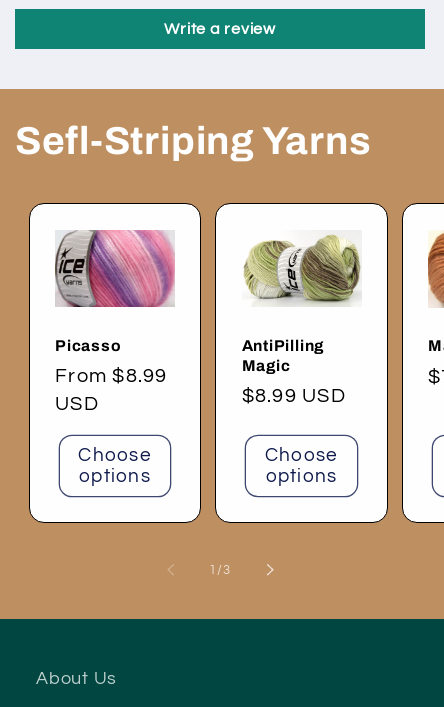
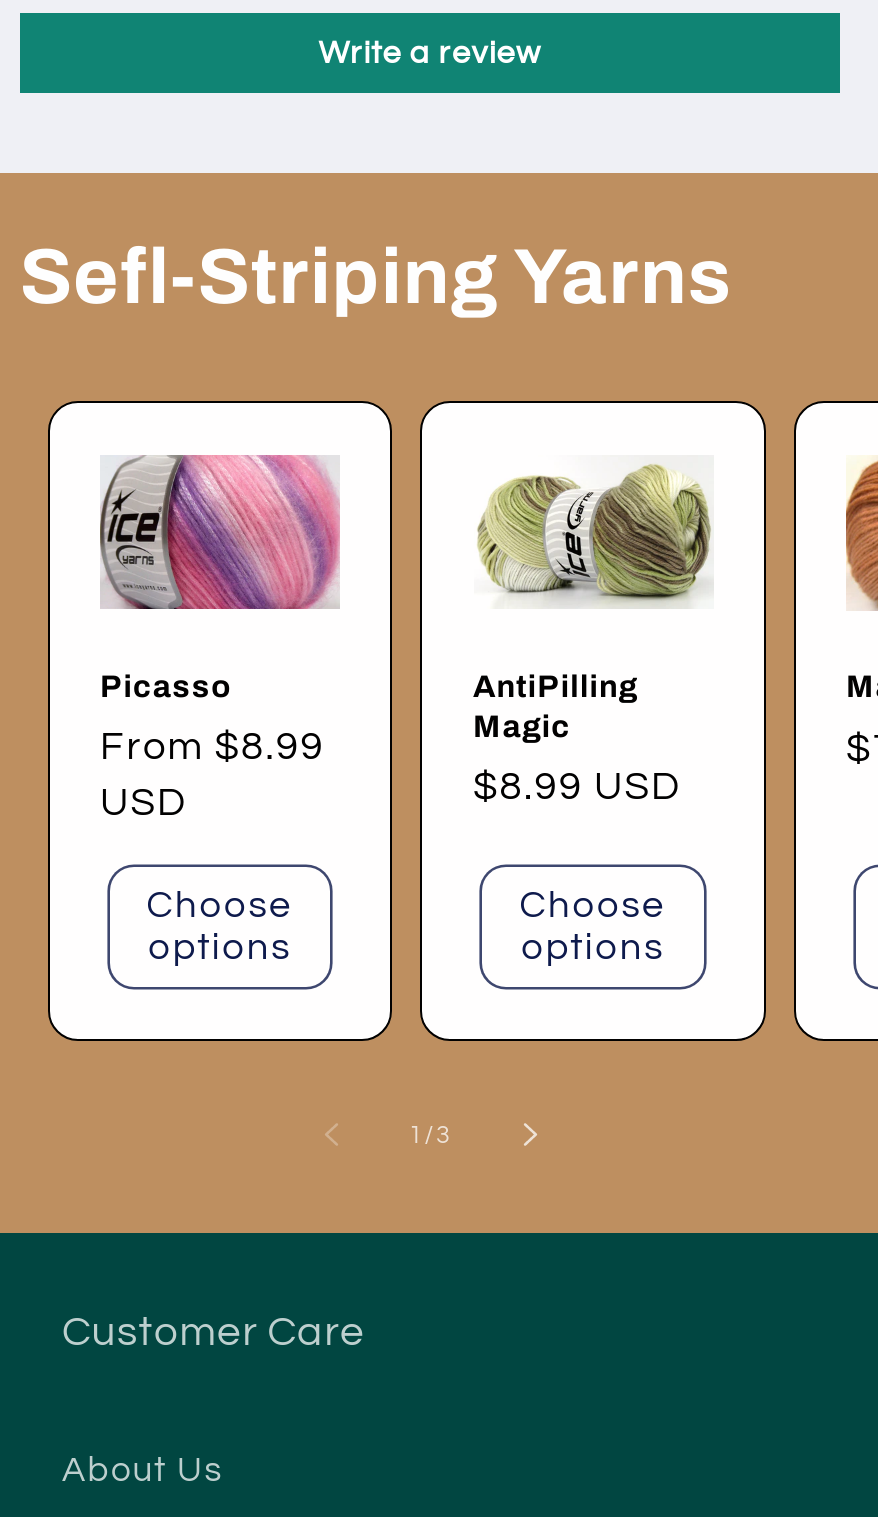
none -> [62,1311,366,1353] Customer Care

